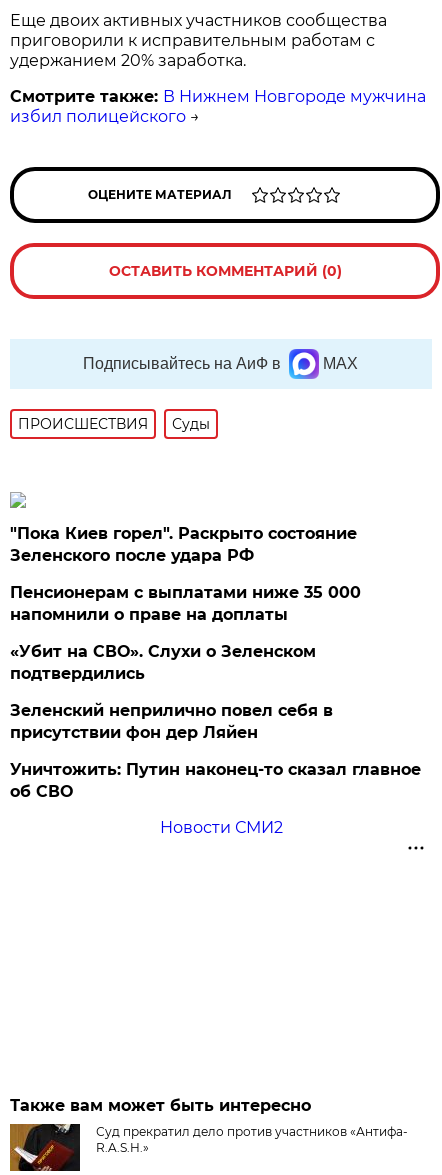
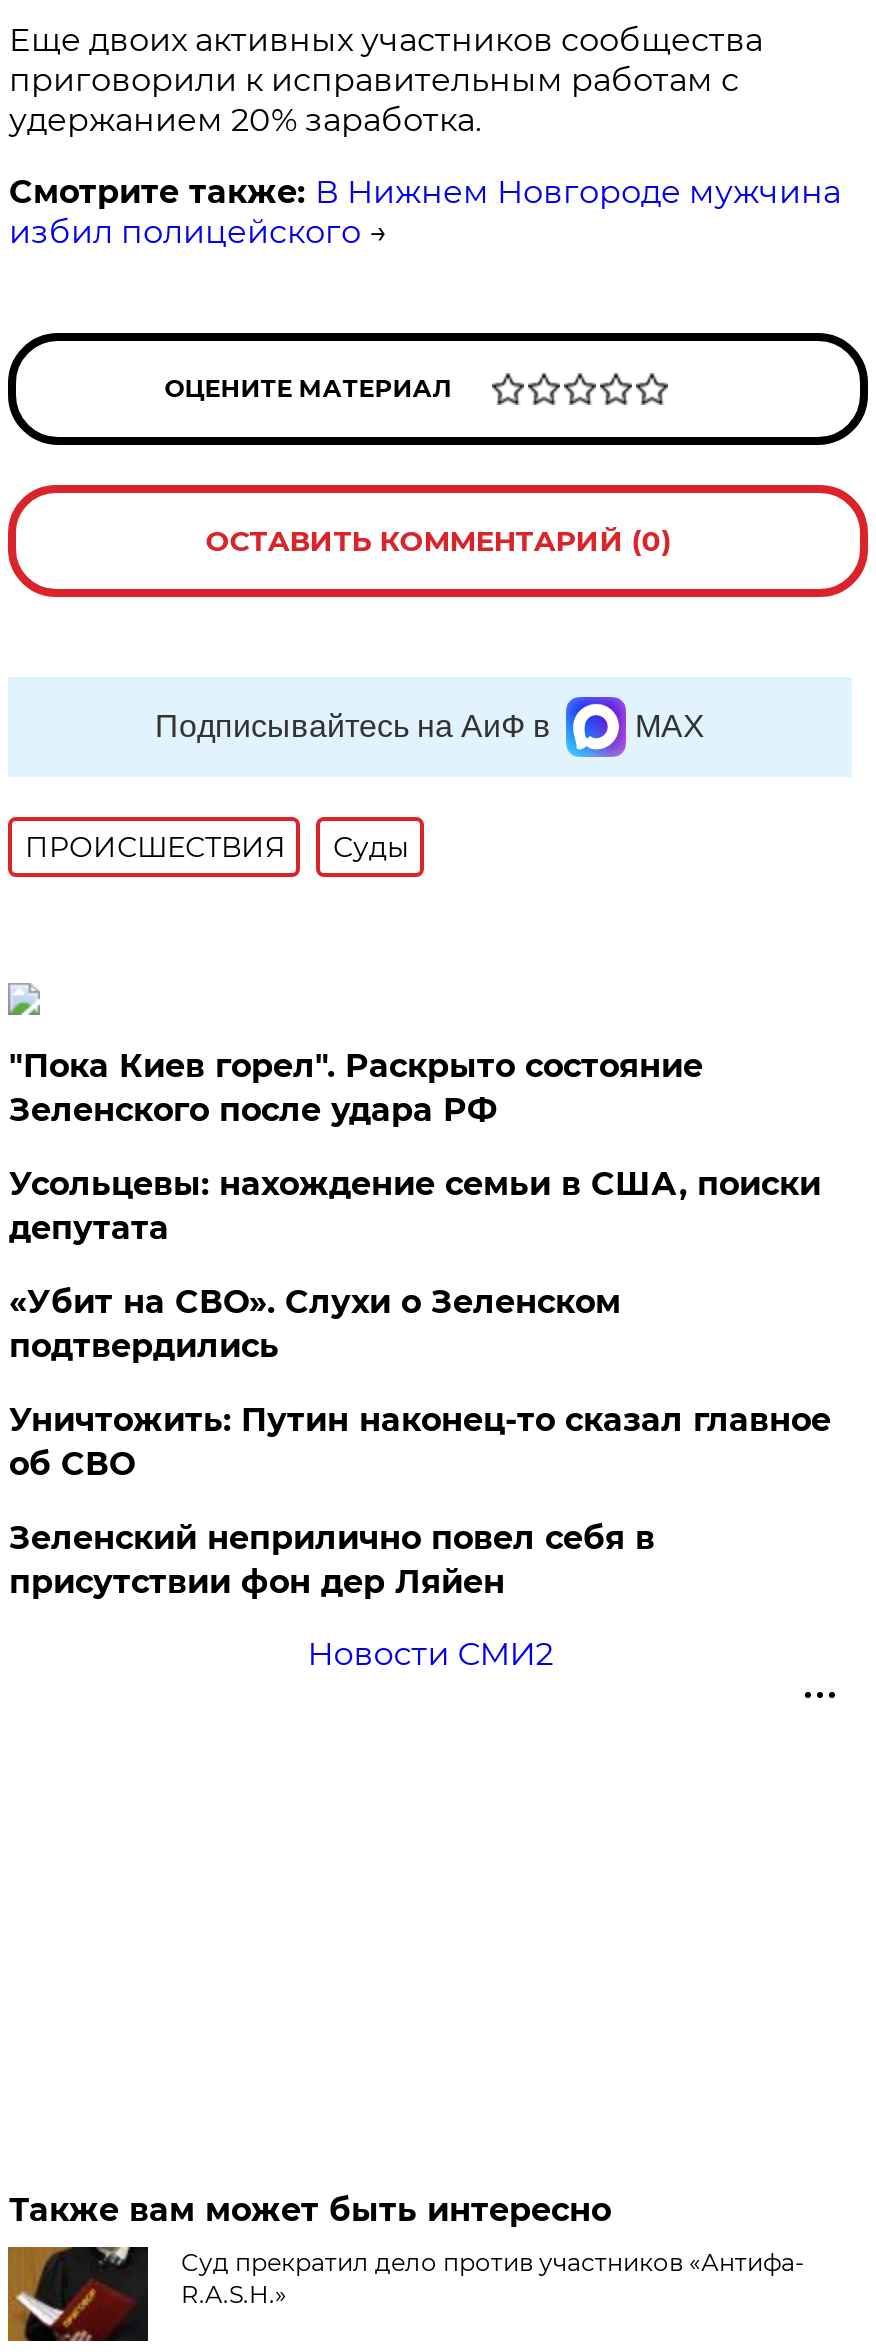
[10,582,361,623] Пенсионерам с выплатами ниже 35 000 | напомнили о праве на доплаты -> [9,1164,821,1246] Усольцевы: нахождение семьи в США, поиски | депутата
moved [10,700,333,741] -> [9,1518,655,1600]: Зеленский неприлично повел cебя в | присутствии фон дер Ляйен
moved [10,759,421,800] -> [9,1400,831,1482]: Уничтожить: Путин наконец-то сказал главное | об СВО

